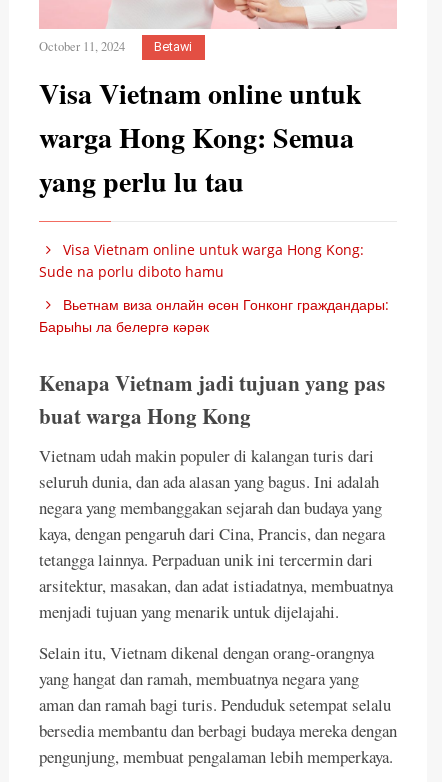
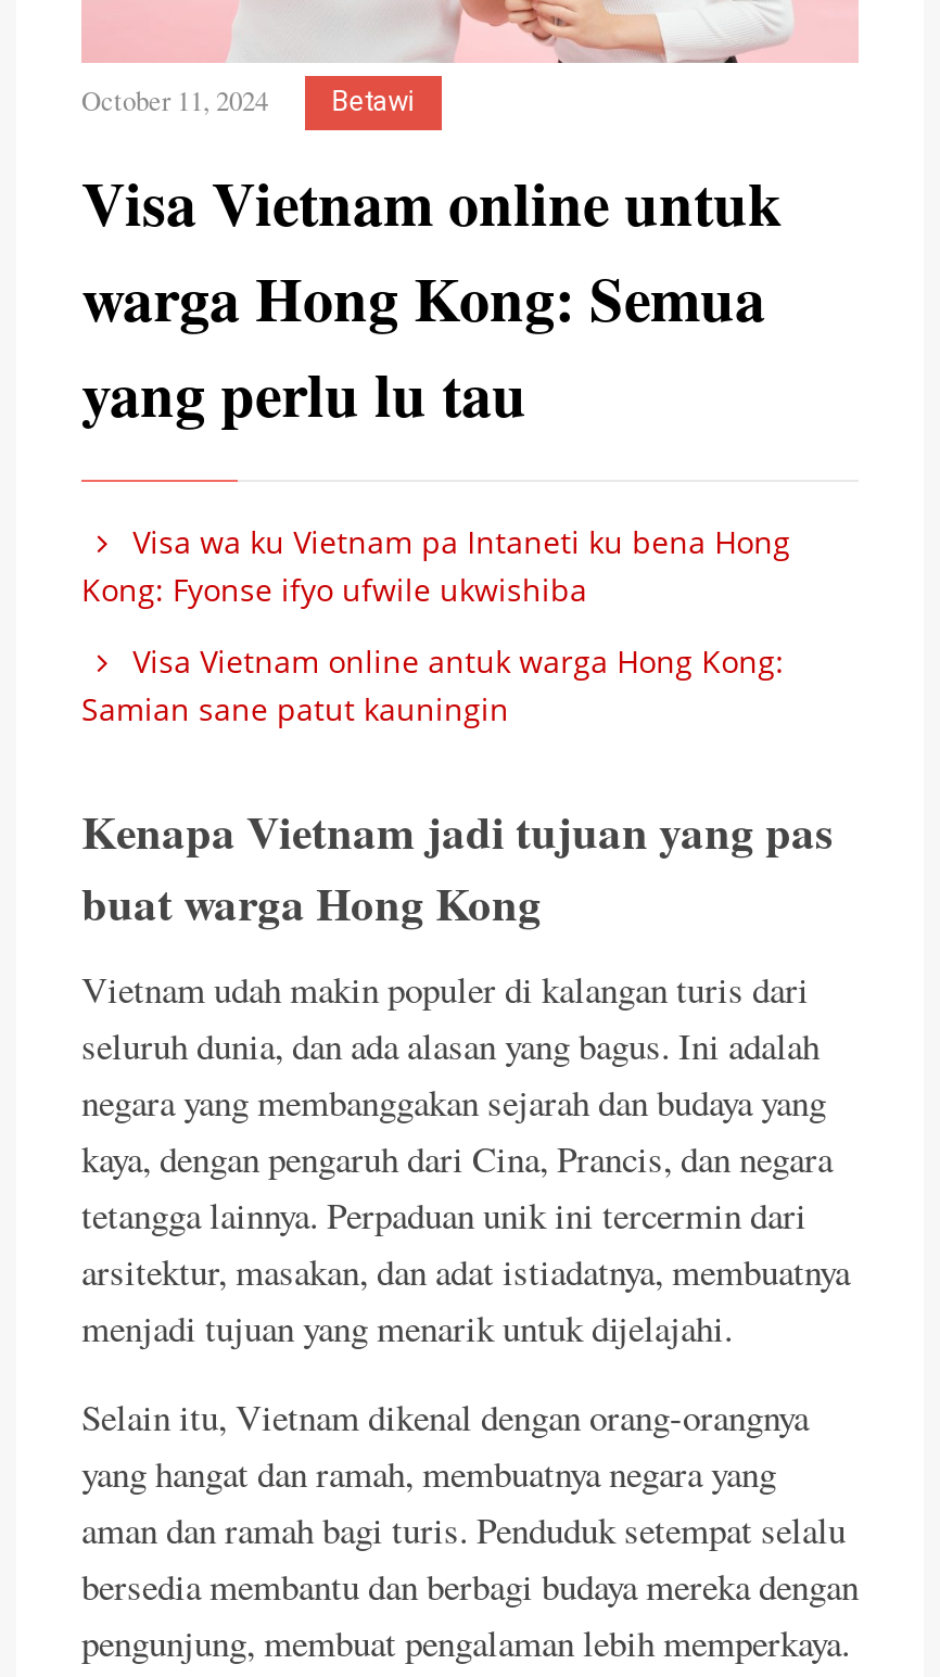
[39,240,364,281] Visa Vietnam online untuk warga Hong Kong: | Sude na porlu diboto hamu -> [81,521,790,610] Visa wa ku Vietnam pa Intaneti ku bena Hong | Kong: Fyonse ifyo ufwile ukwishiba
[39,295,389,336] Вьетнам виза онлайн өсөн Гонконг граждандары: | Барыһы ла белергә кәрәк -> [81,641,784,730] Visa Vietnam online antuk warga Hong Kong: | Samian sane patut kauningin

